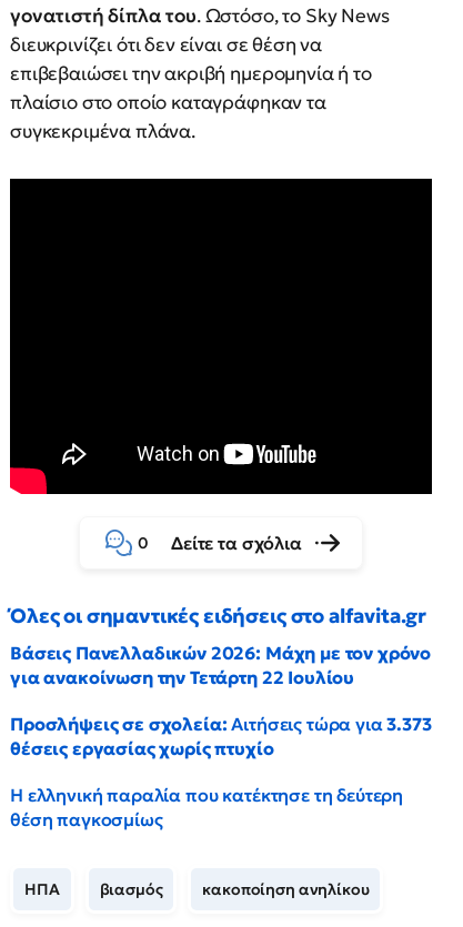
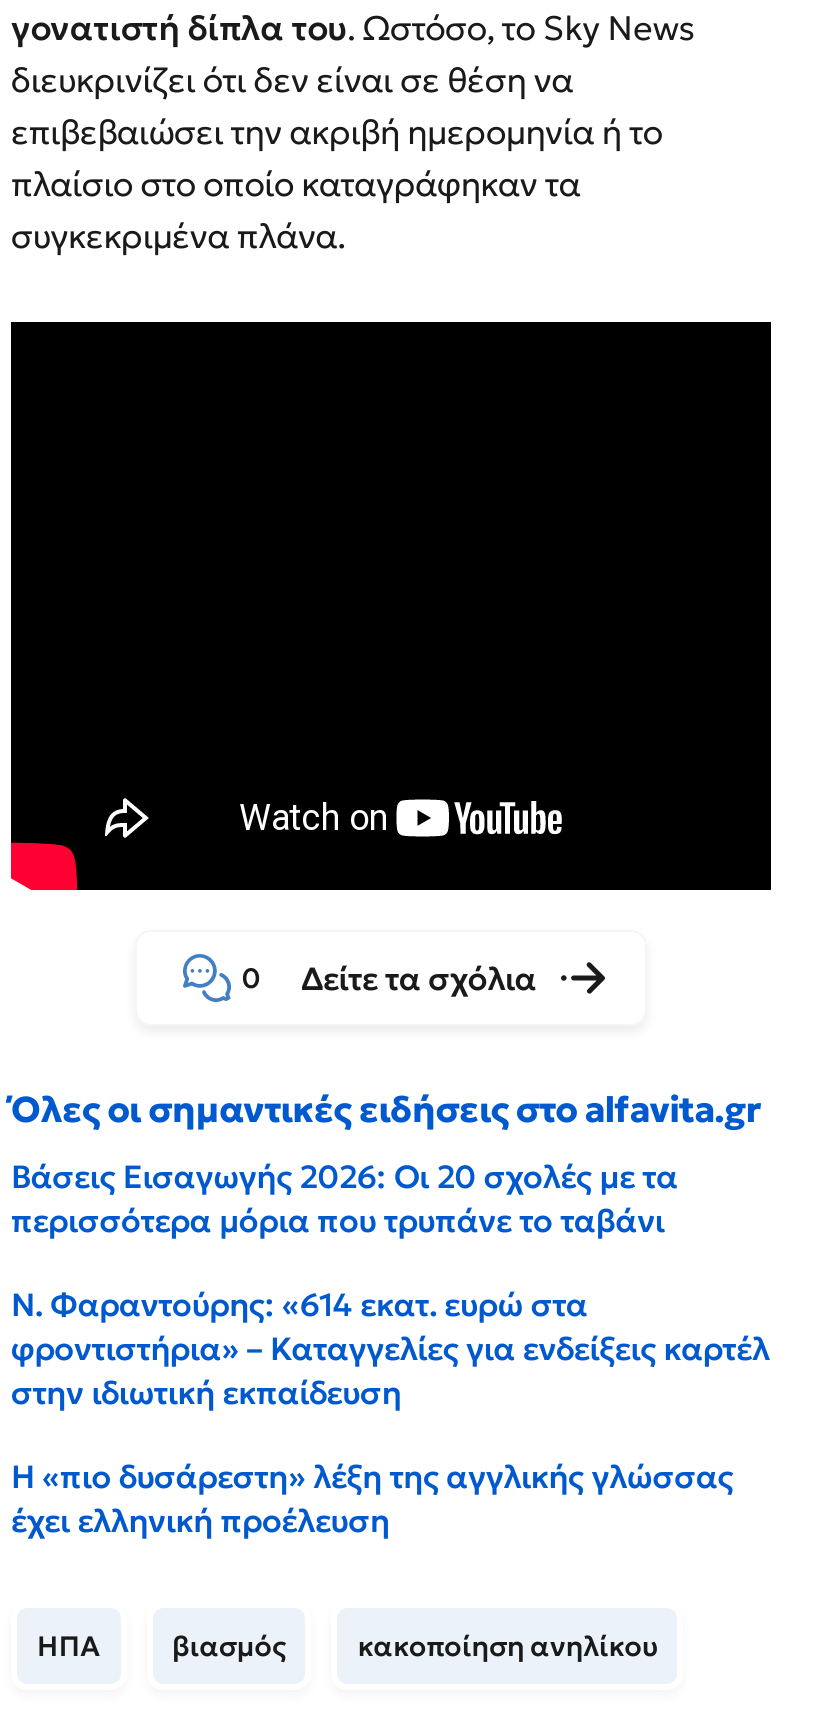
[10,641,431,688] Βάσεις Πανελλαδικών 2026: Μάχη με τον χρόνο | για ανακοίνωση την Τετάρτη 22 Ιουλίου -> [11,1156,678,1240] Βάσεις Εισαγωγής 2026: Οι 20 σχολές με τα | περισσότερα μόρια που τρυπάνε το ταβάνι
[10,713,432,759] Προσλήψεις σε σχολεία: Αιτήσεις τώρα για 3.373 | θέσεις εργασίας χωρίς πτυχίο -> [11,1284,770,1412] Ν. Φαραντούρης: «614 εκατ. ευρώ στα | φροντιστήρια» – Καταγγελίες για ενδείξεις καρτέλ | στην ιδιωτική εκπαίδευση
[10,784,403,830] Η ελληνική παραλία που κατέκτησε τη δεύτερη | θέση παγκοσμίως -> [11,1456,733,1540] Η «πιο δυσάρεστη» λέξη της αγγλικής γλώσσας | έχει ελληνική προέλευση

